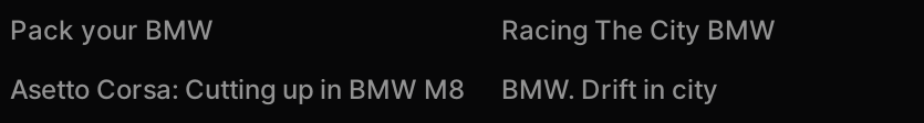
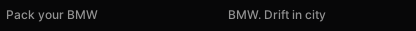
[10,13,776,105] Racing The City BMW | Asetto Corsa: Cutting up in BMW M8 -> none

